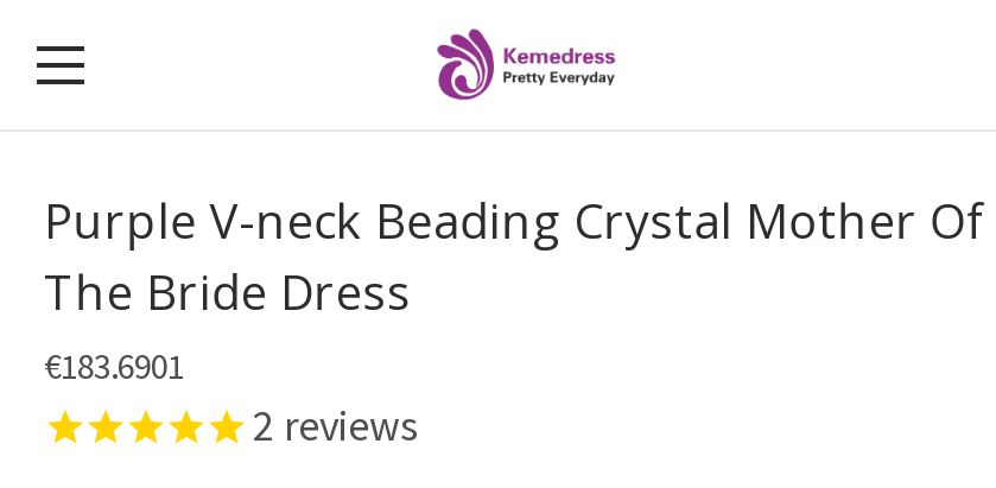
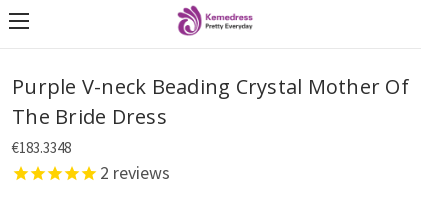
[44,343,184,388] €183.6901 -> [12,138,71,157] €183.3348

